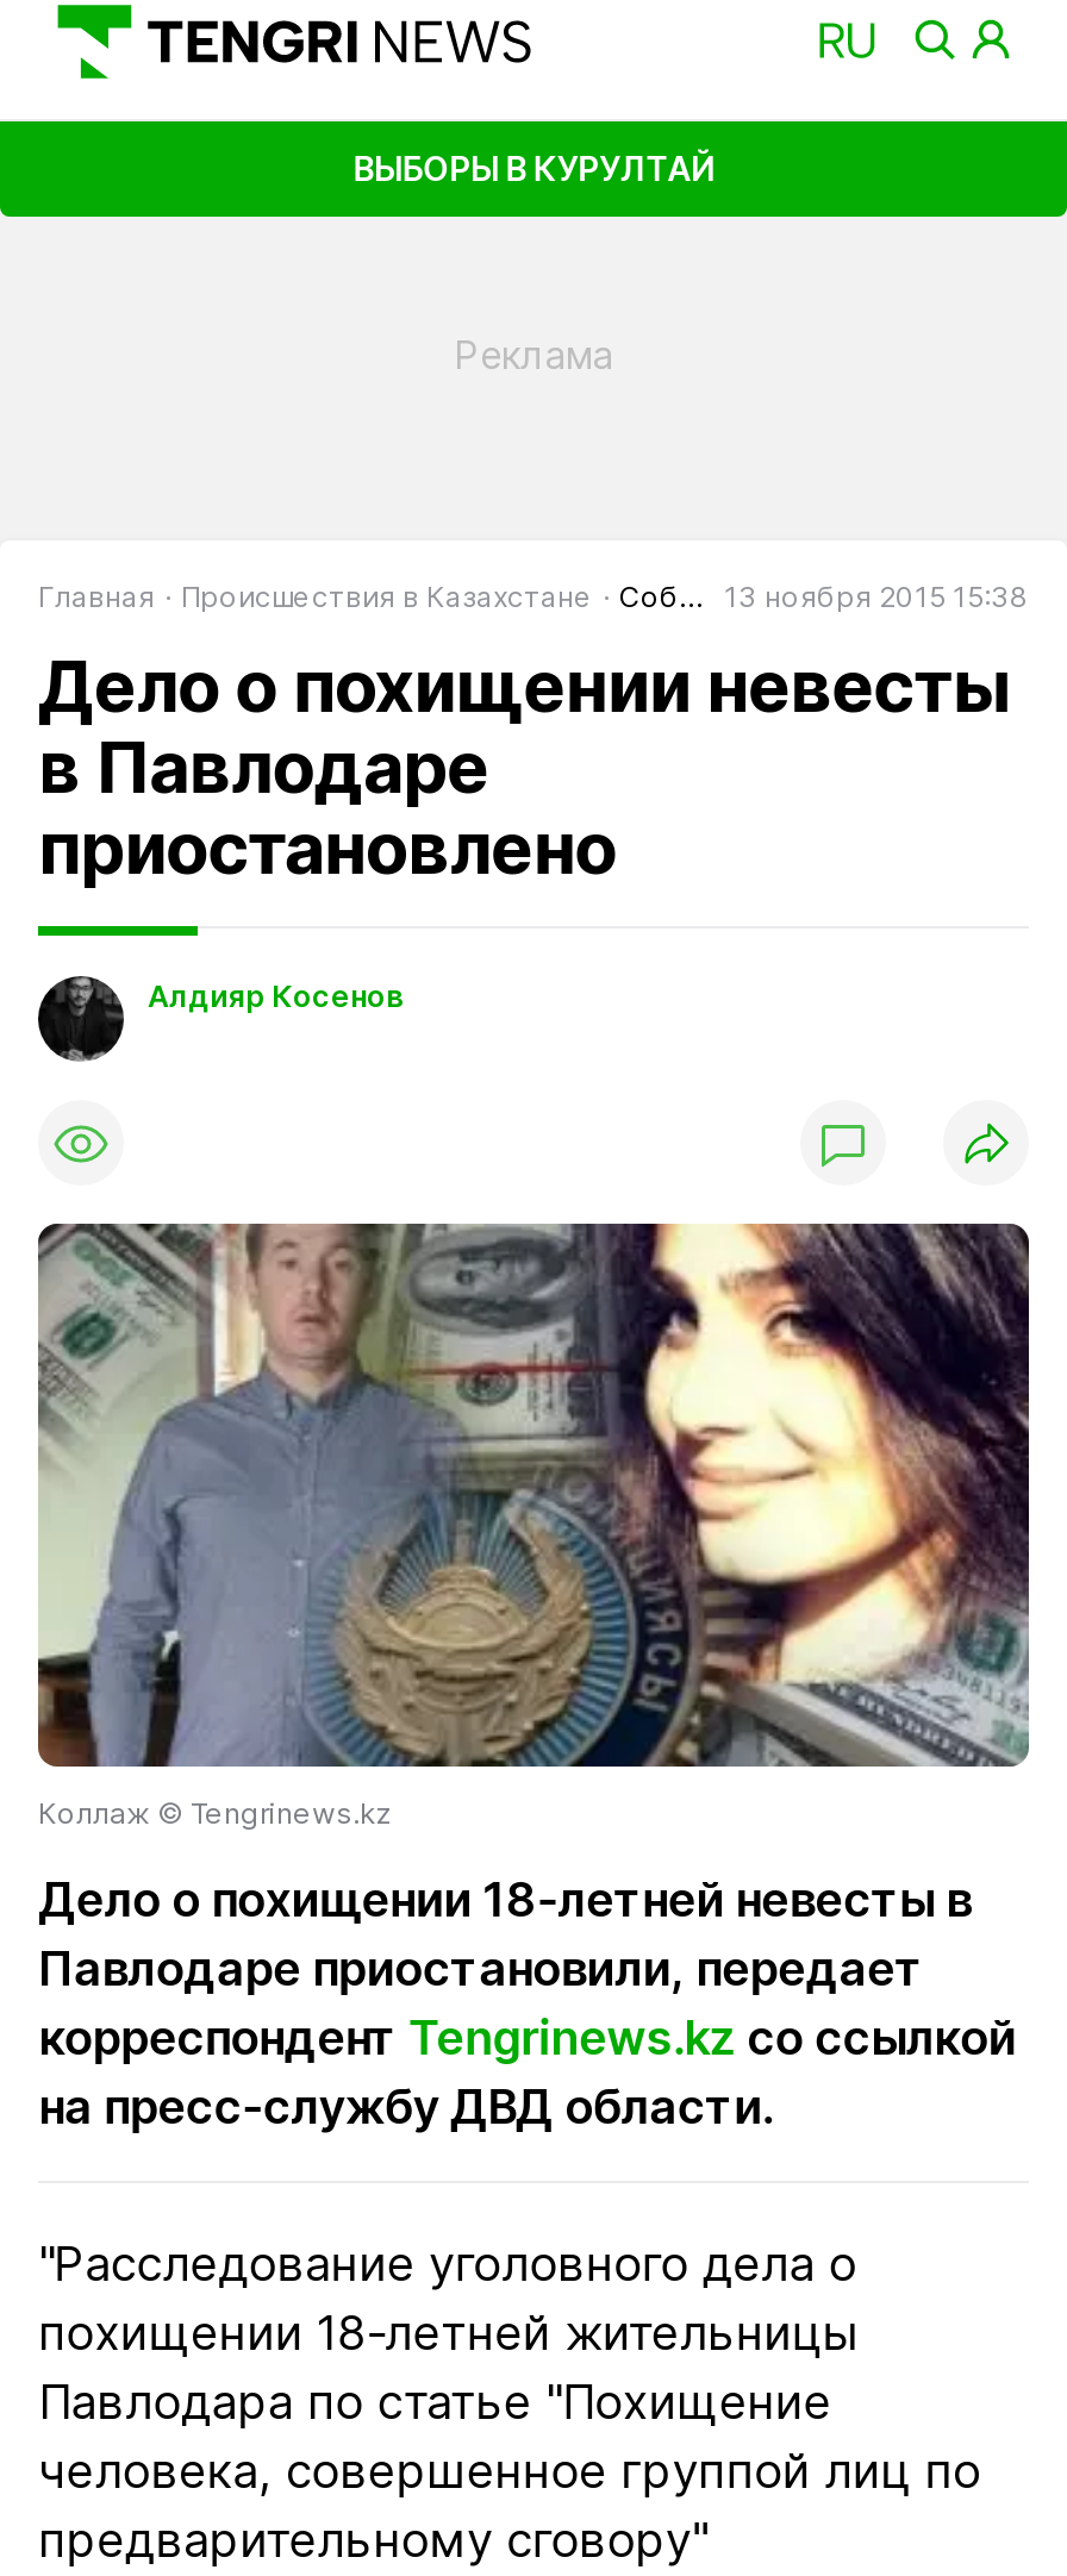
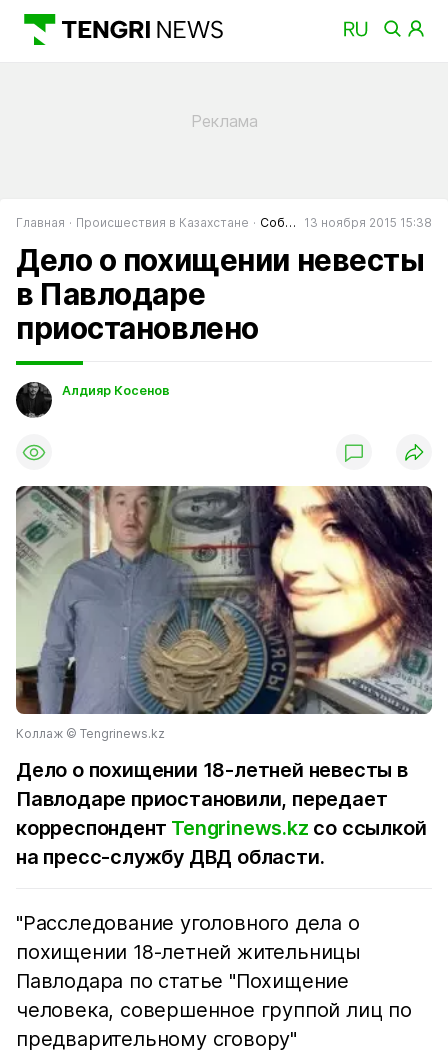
[353,147,714,187] ВЫБОРЫ В КУРУЛТАЙ -> none

